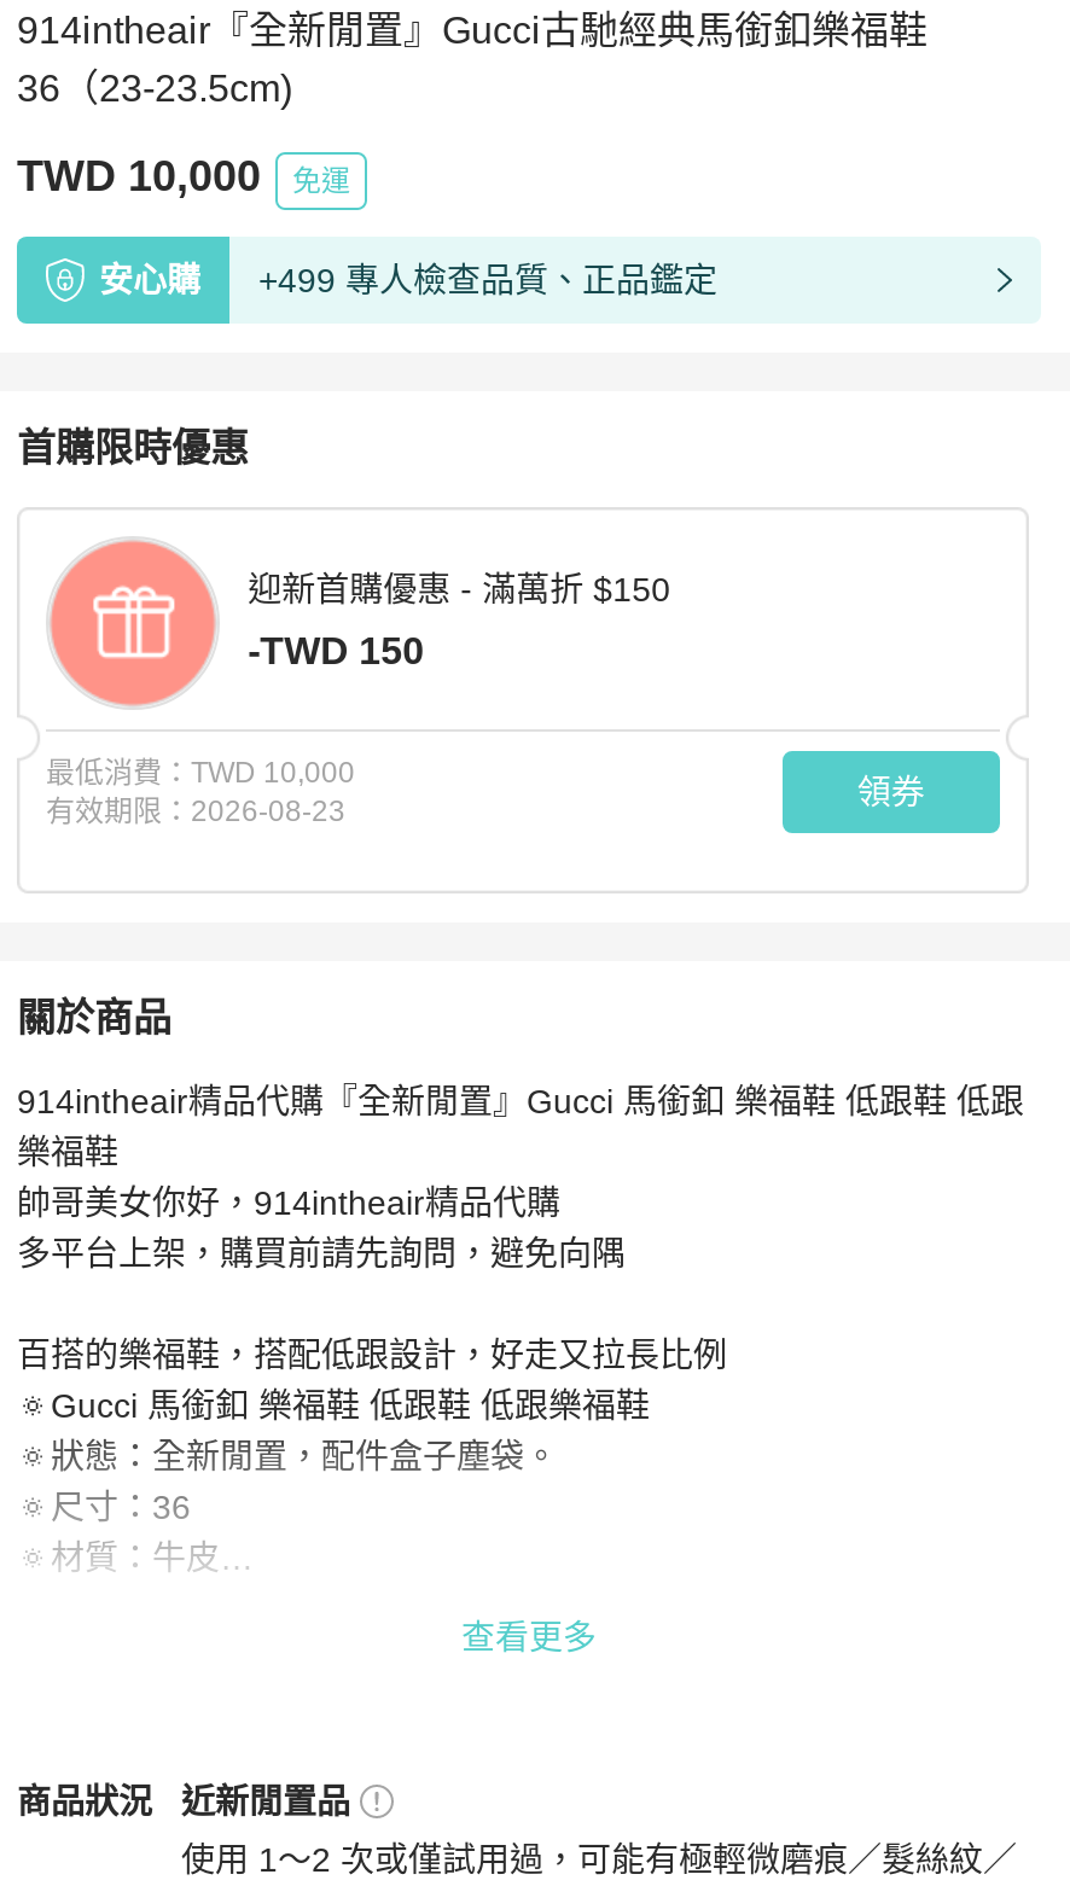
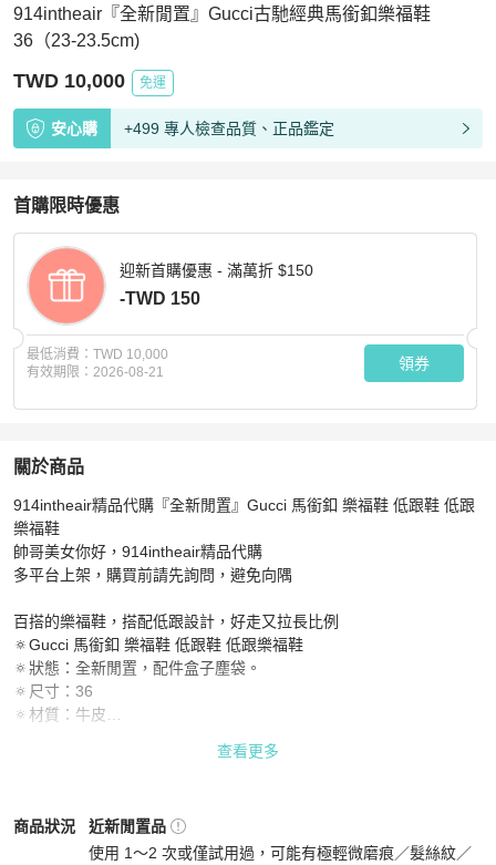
[46,794,345,828] 有效期限：2026-08-23 -> [27,364,164,380] 有效期限：2026-08-21

